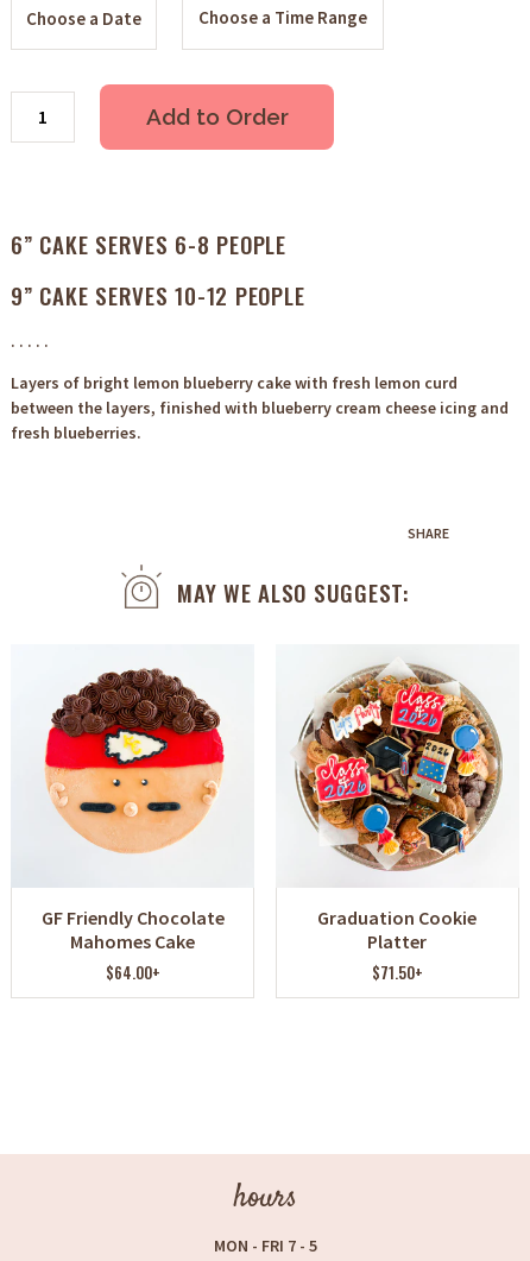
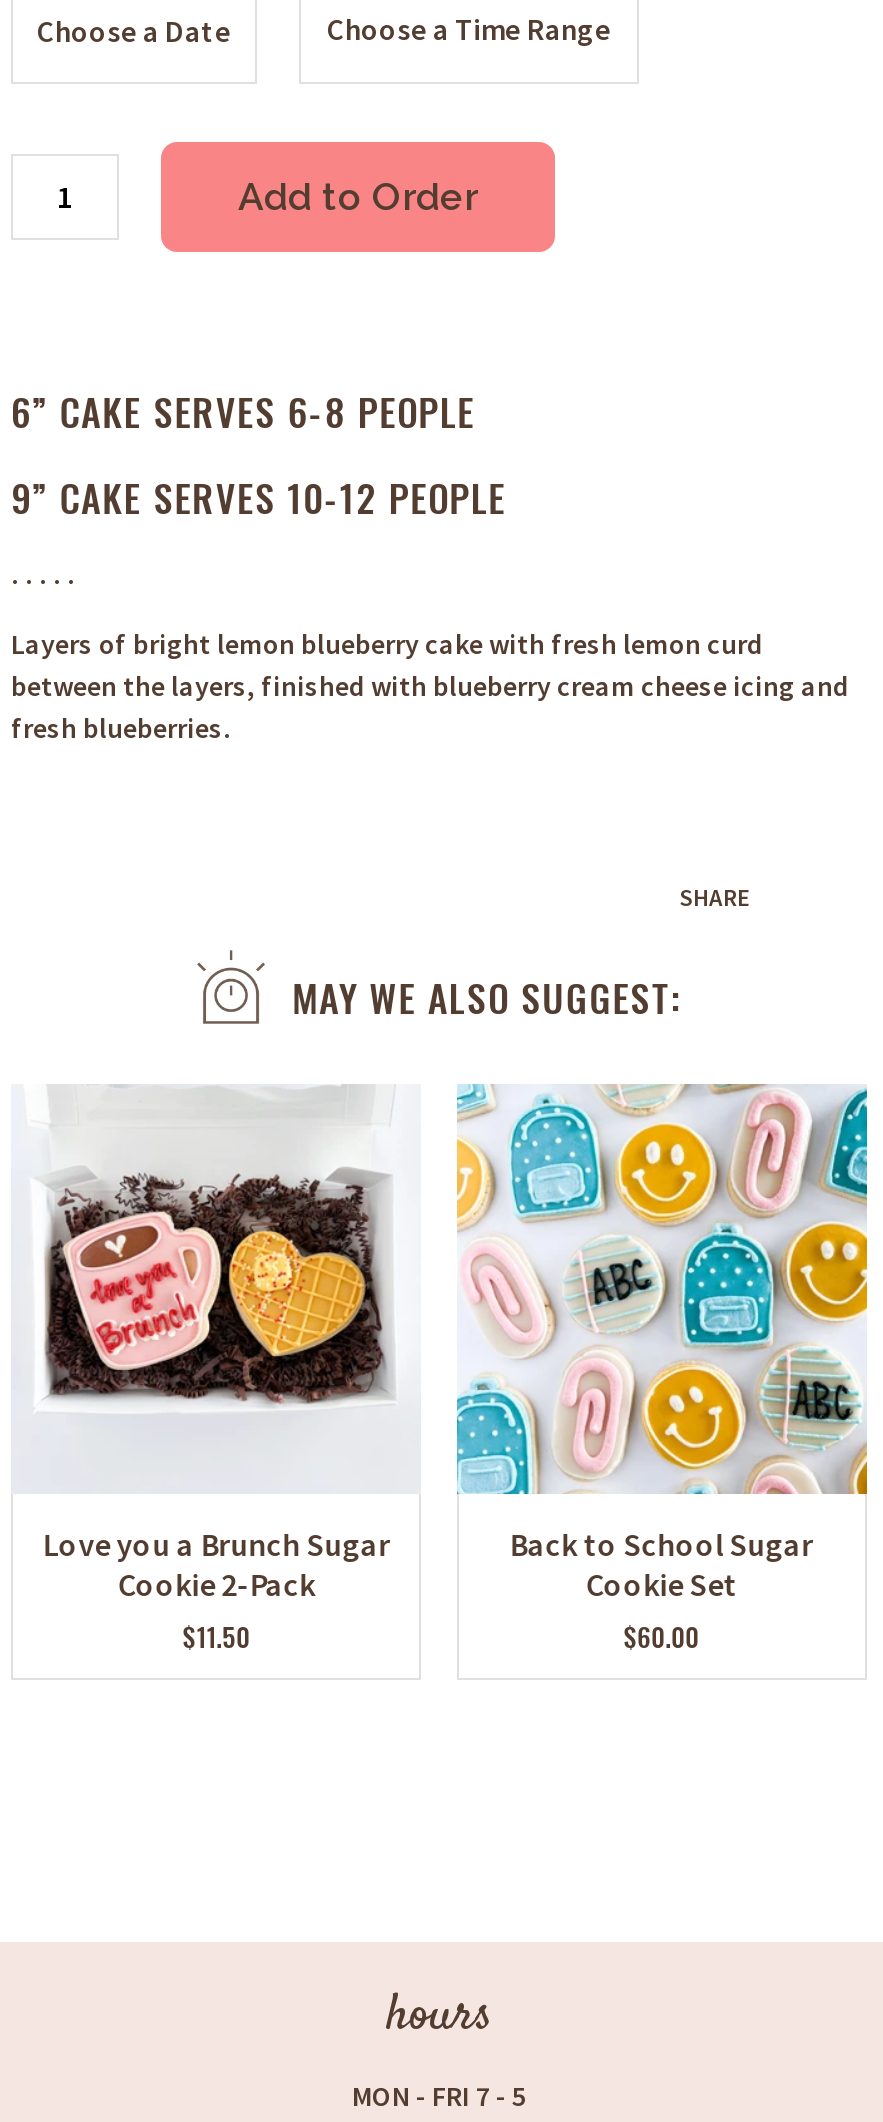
[31,648,236,853] [image] -> [43,1086,393,1434] [image]
[276,644,519,984] [image] | Graduation Cookie | Platter | $71.50+ -> [455,1082,869,1656] [image] | Back to School Sugar | Cookie Set | $60.00
[41,906,224,984] GF Friendly Chocolate | Mahomes Cake | $64.00+ -> [42,1524,390,1656] Love you a Brunch Sugar | Cookie 2-Pack | $11.50

